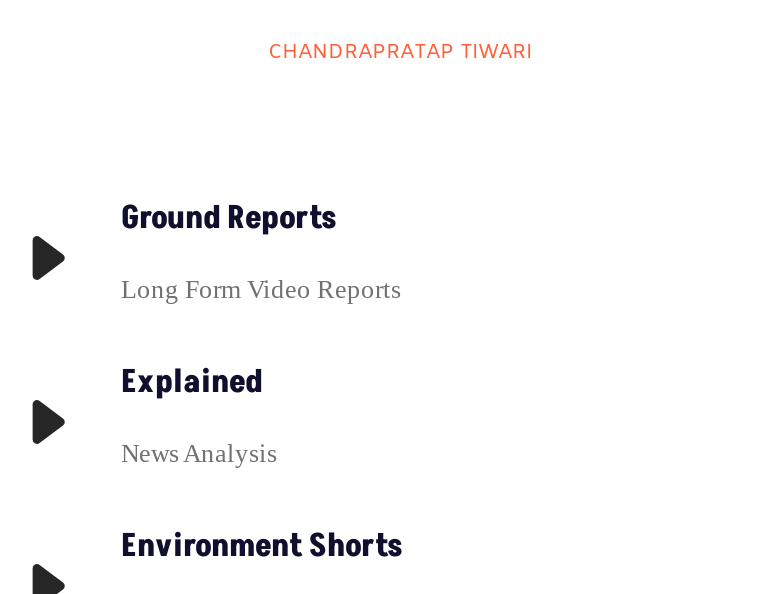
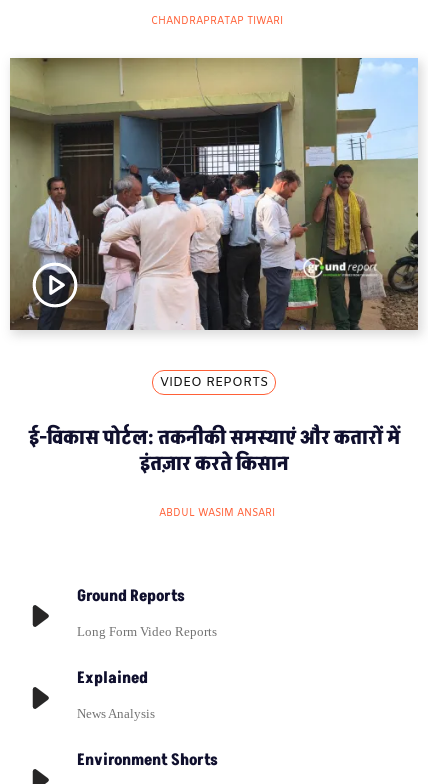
none -> [9,57,420,332] [image]
none -> [28,374,399,520] VIDEO REPORTS | ई-विकास पोर्टल: तकनीकी समस्याएं और कतारों में | इंतज़ार करते किसान | ABDUL WASIM ANSARI

